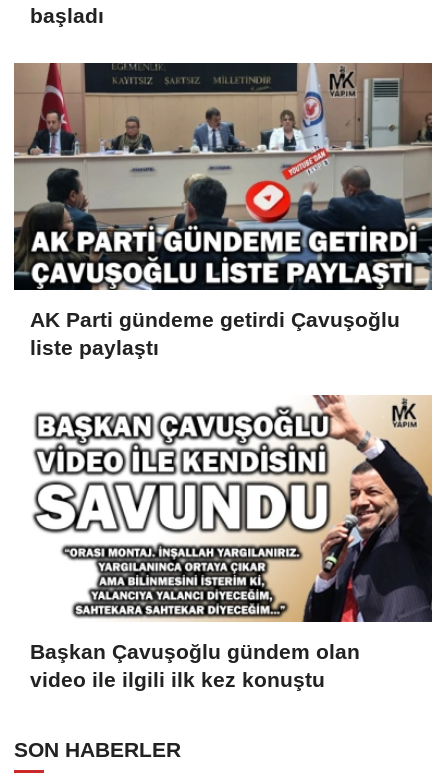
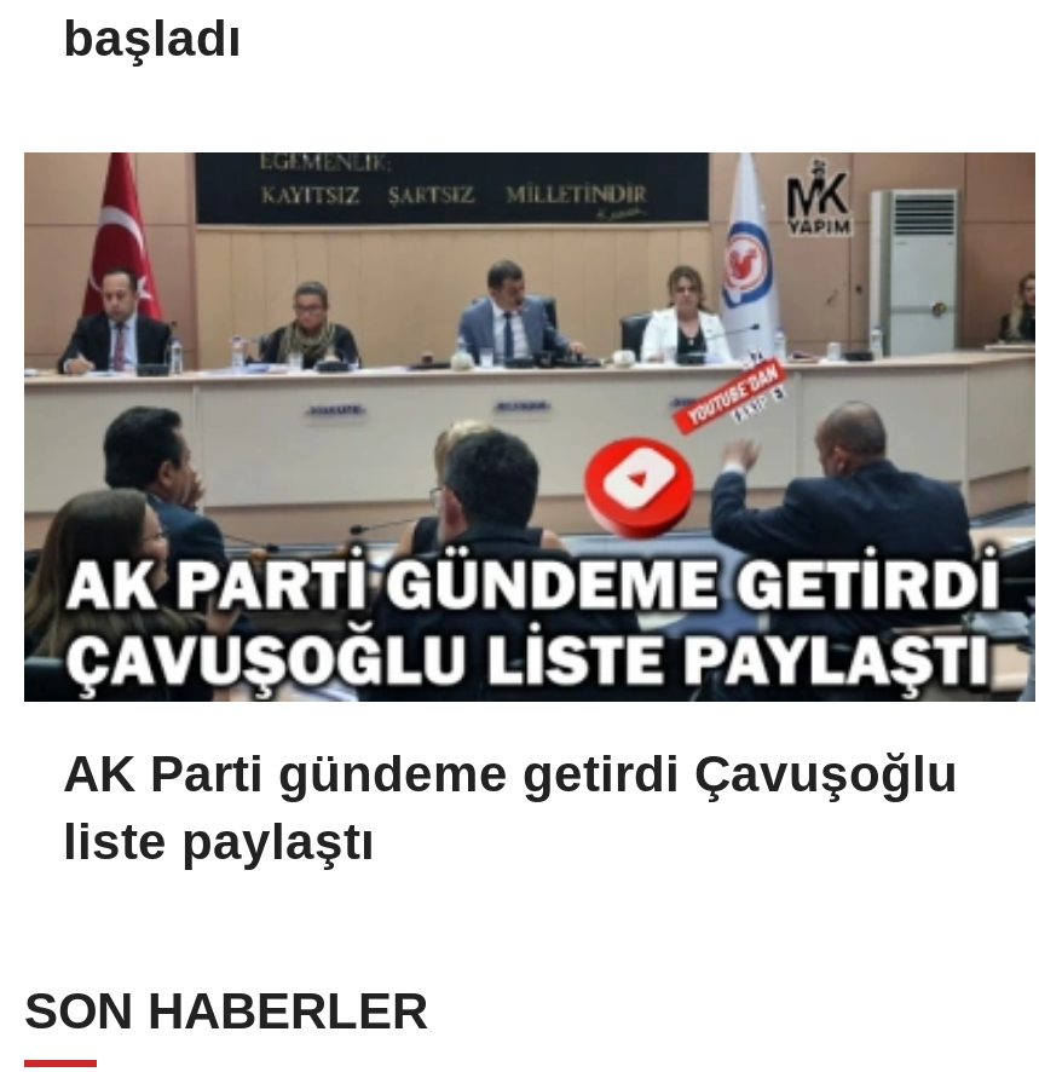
[14,395,433,691] [image] | Başkan Çavuşoğlu gündem olan | video ile ilgili ilk kez konuştu -> none

